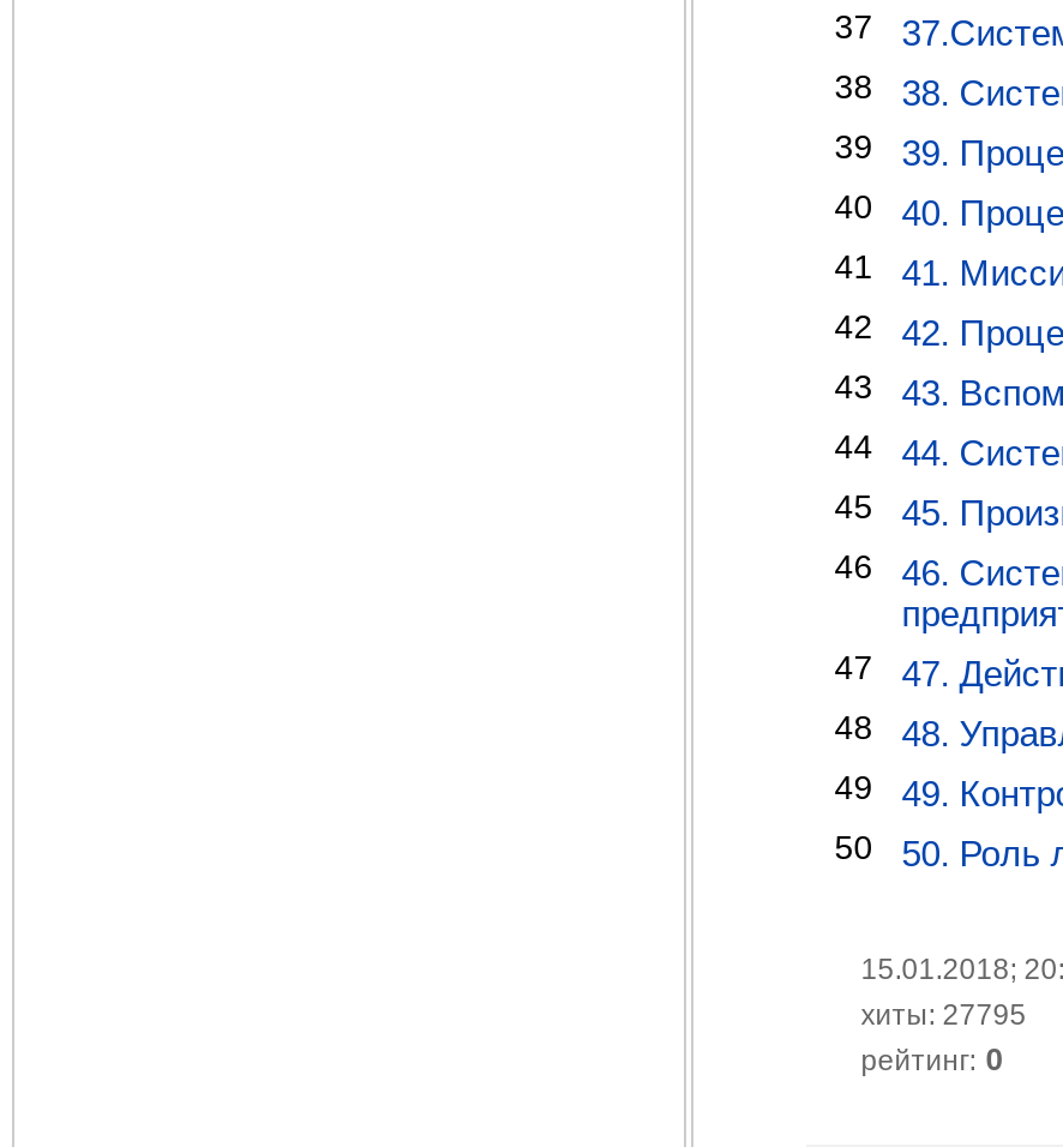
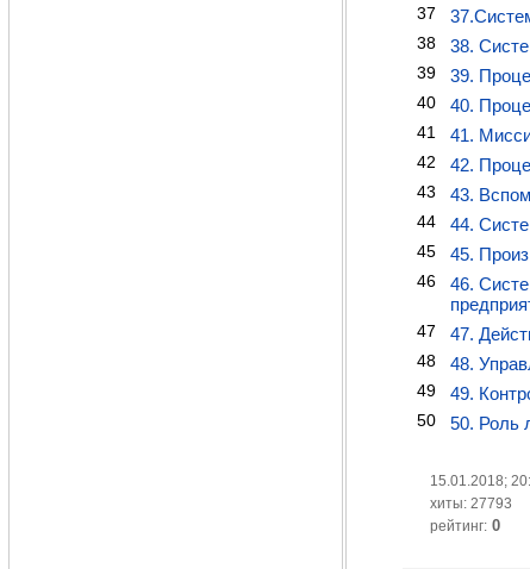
[861,999,1027,1033] хиты: 27795 -> [430,496,512,512] хиты: 27793

